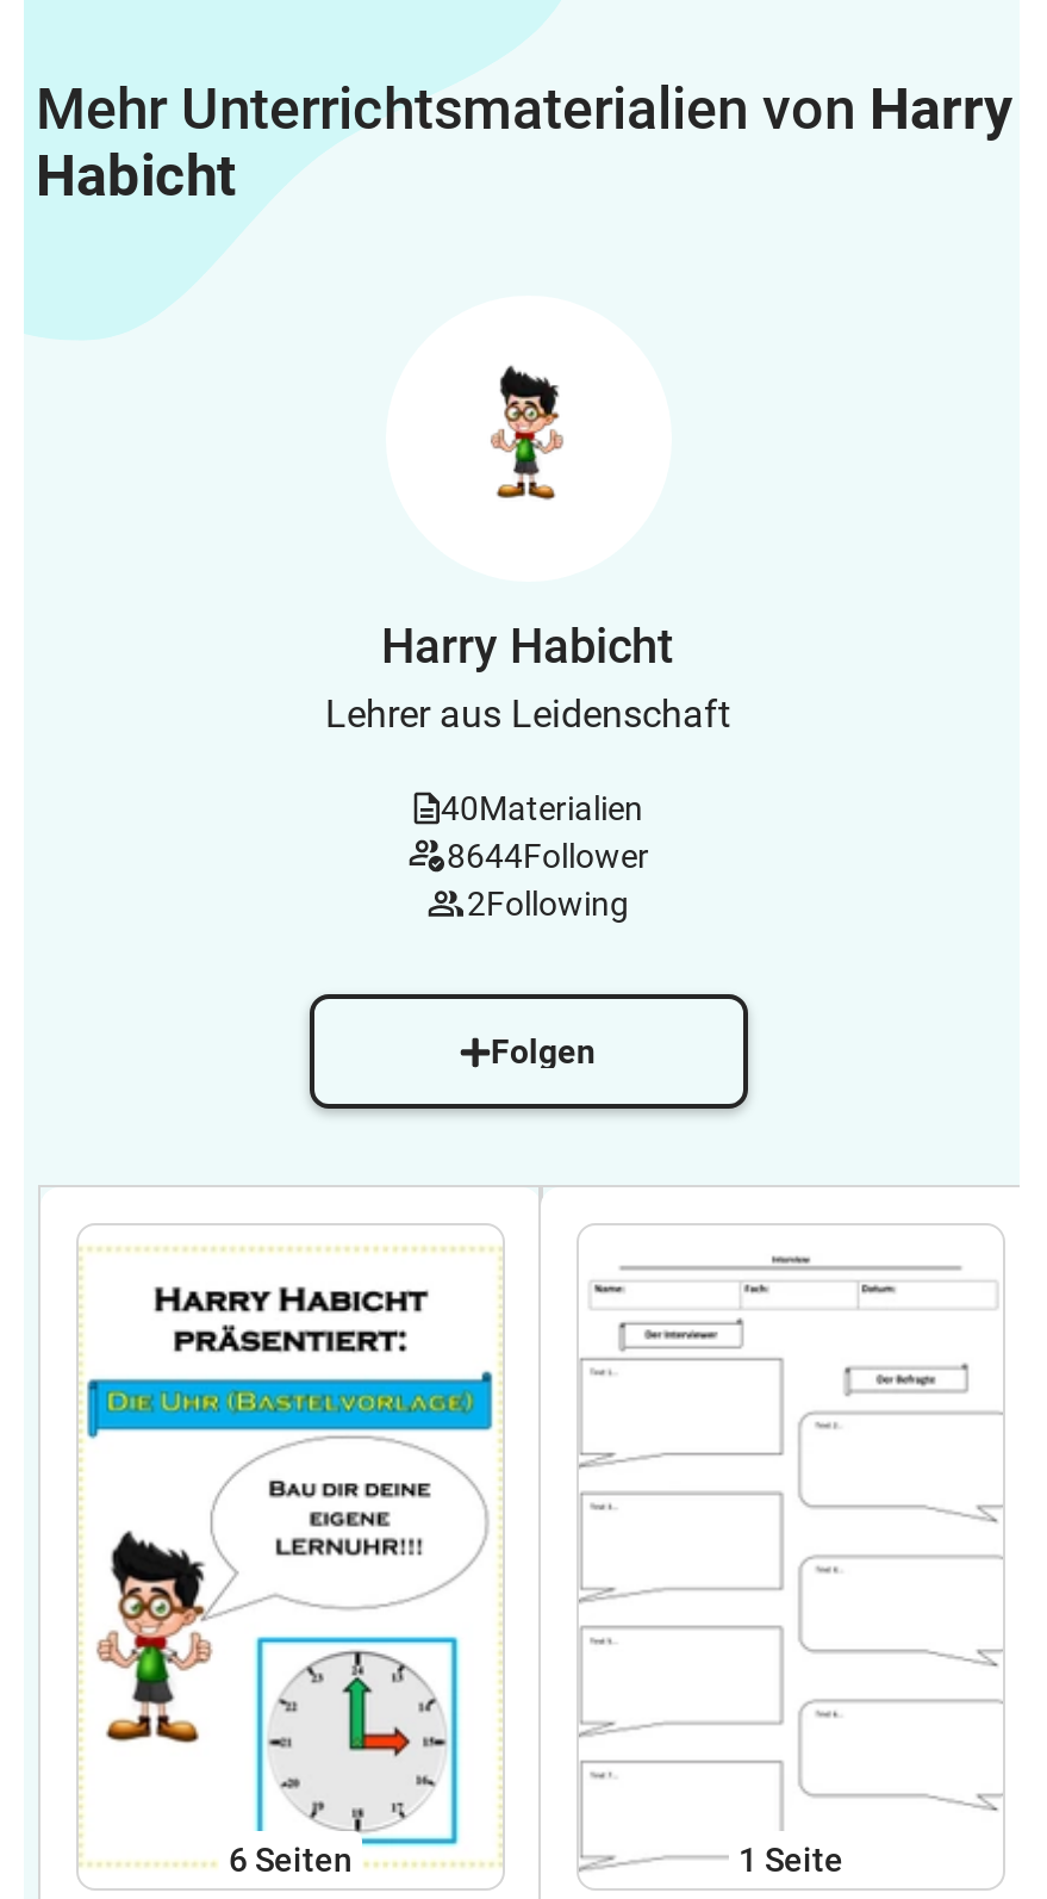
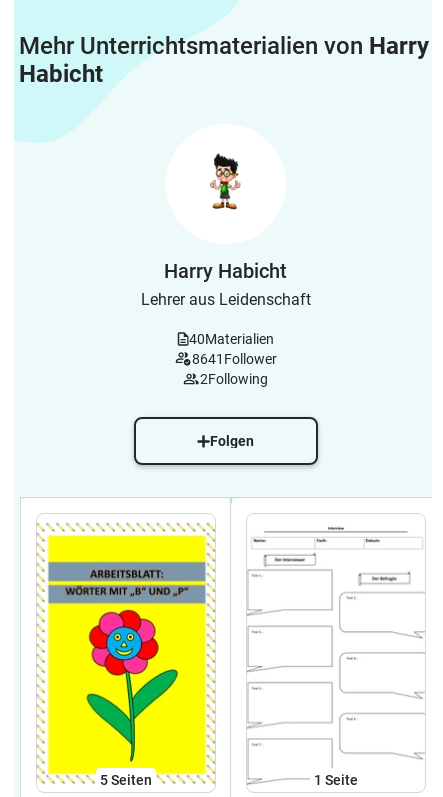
[447,837,649,875] 8644Follower -> [191,351,276,367] 8641Follower
[83,1247,500,1878] [image] | 6 Seiten -> [38,523,215,787] [image] | 5 Seiten

